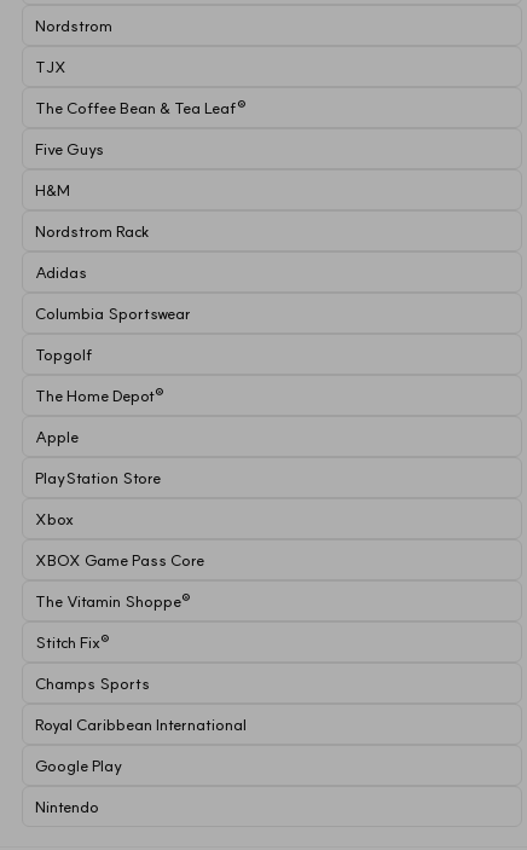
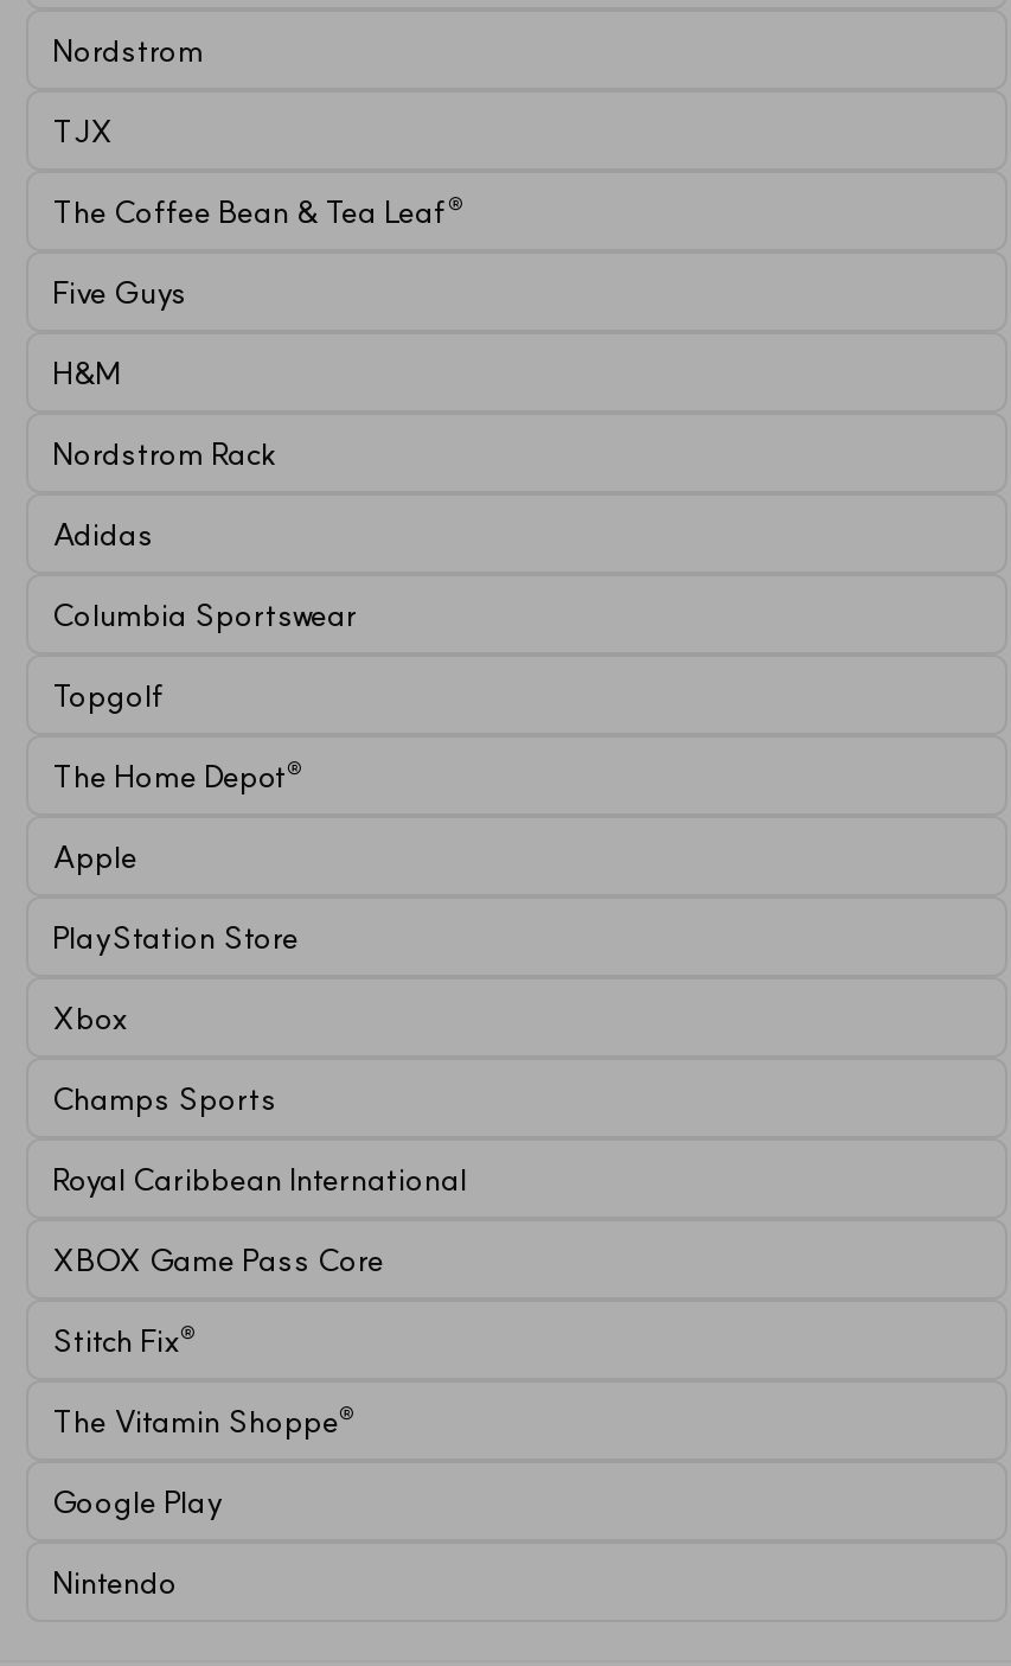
moved [35,550,204,651] -> [52,1239,384,1438]: XBOX Game Pass Core | The Vitamin Shoppe® | Stitch Fix®
moved [35,673,247,733] -> [52,1078,467,1196]: Champs Sports | Royal Caribbean International

